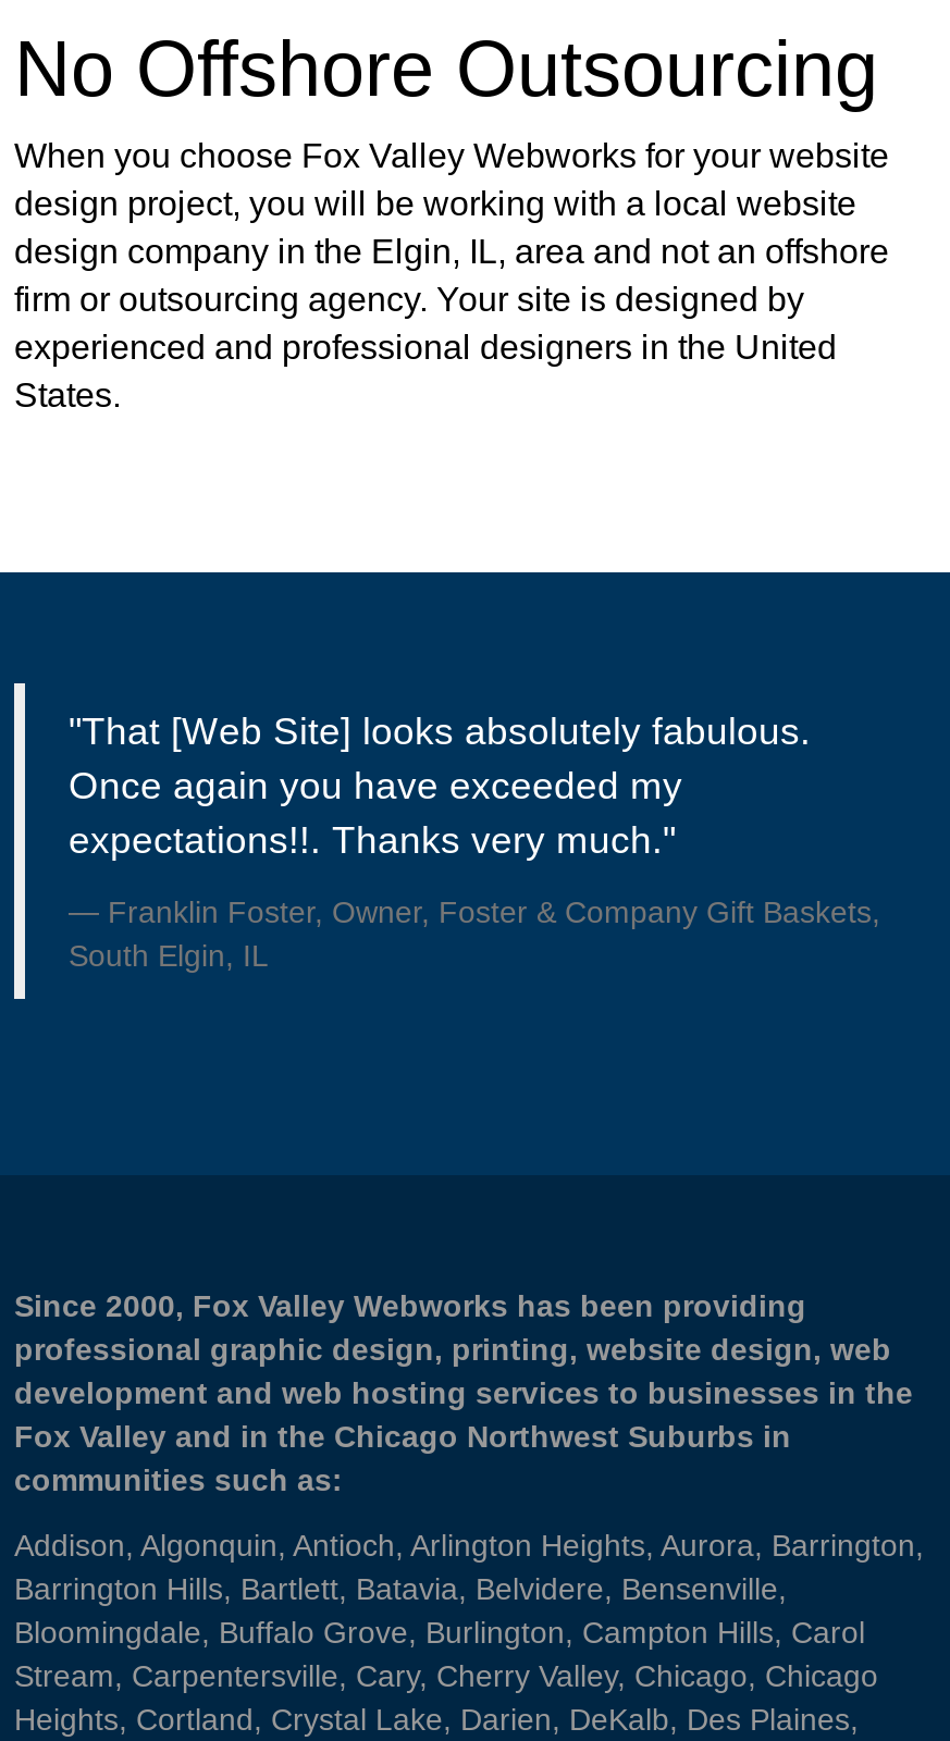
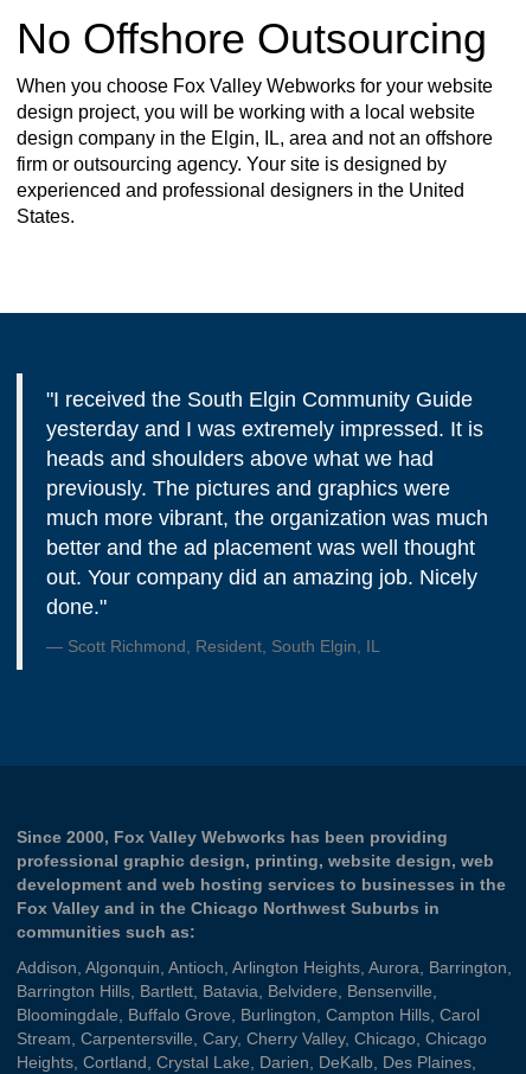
[69,709,811,861] "That [Web Site] looks absolutely fabulous. | Once again you have exceeded my | expectations!!. Thanks very much." -> [46,387,488,619] "I received the South Elgin Community Guide | yesterday and I was extremely impressed. It is | heads and shoulders above what we had | previously. The pictures and graphics were | much more vibrant, the organization was much | better and the ad placement was well thought | out. Your company did an amazing job. Nicely | done."
[69,894,880,972] Franklin Foster, Owner, Foster & Company Gift Baskets, | South Elgin, IL -> [68,636,380,655] Scott Richmond, Resident, South Elgin, IL

